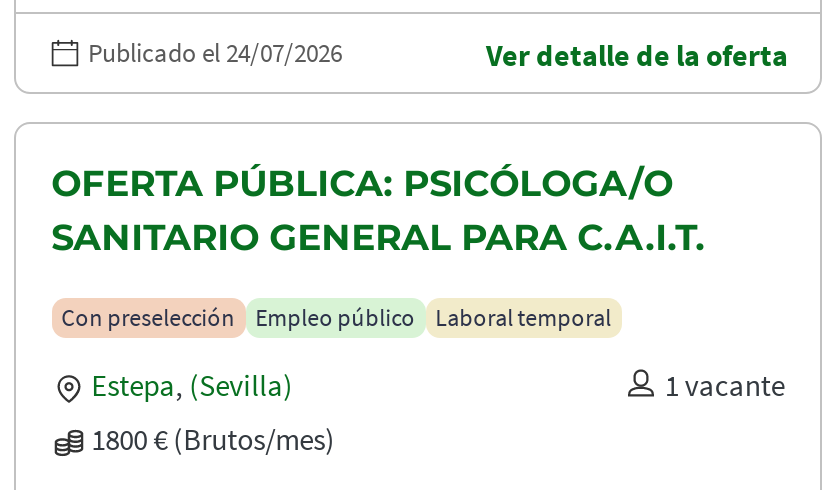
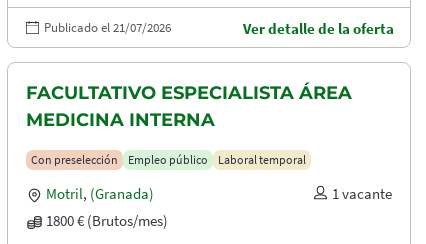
[88,35,342,69] Publicado el 24/07/2026 -> [44,19,171,36] Publicado el 21/07/2026
[51,162,705,260] OFERTA PÚBLICA: PSICÓLOGA/O | SANITARIO GENERAL PARA C.A.I.T. -> [26,82,352,131] FACULTATIVO ESPECIALISTA ÁREA | MEDICINA INTERNA
[91,366,293,404] Estepa, (Sevilla) -> [46,184,154,203] Motril, (Granada)

